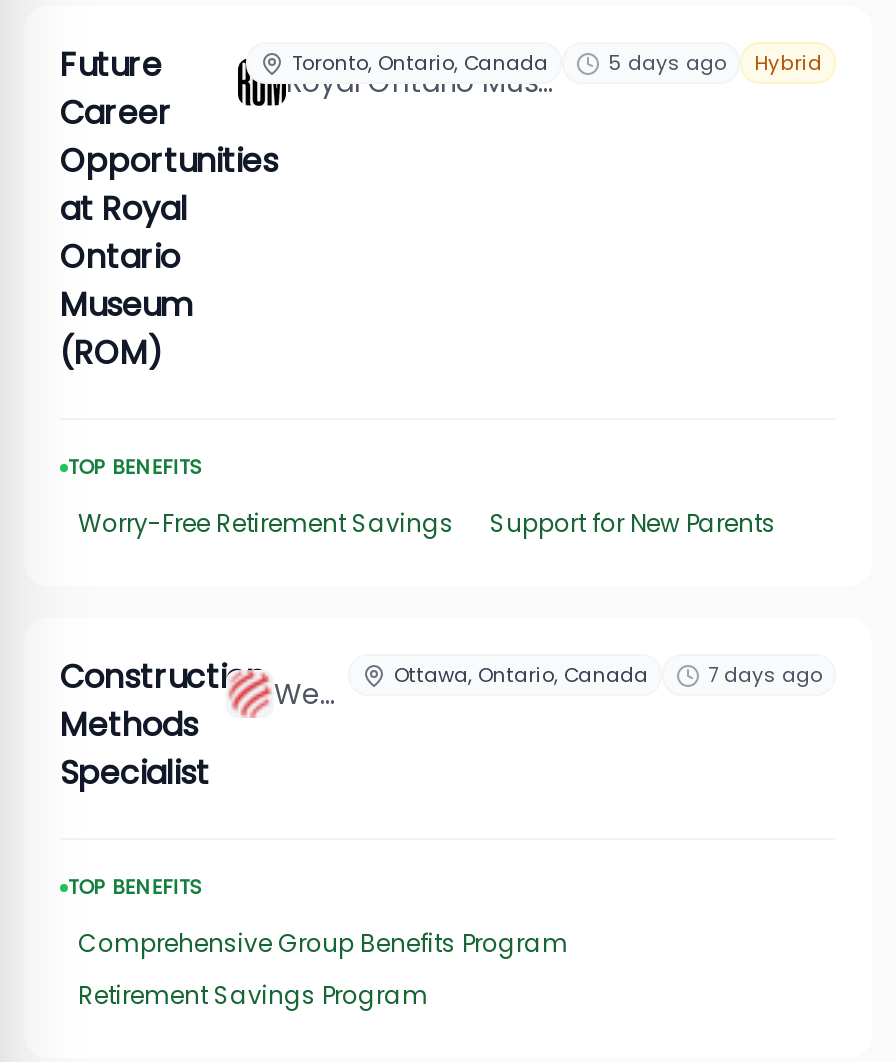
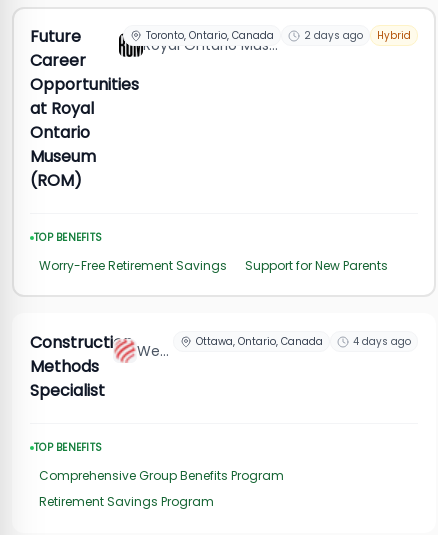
[608,48,726,78] 5 days ago -> [304,28,363,43] 2 days ago
[708,660,822,690] 7 days ago -> [353,334,411,349] 4 days ago

